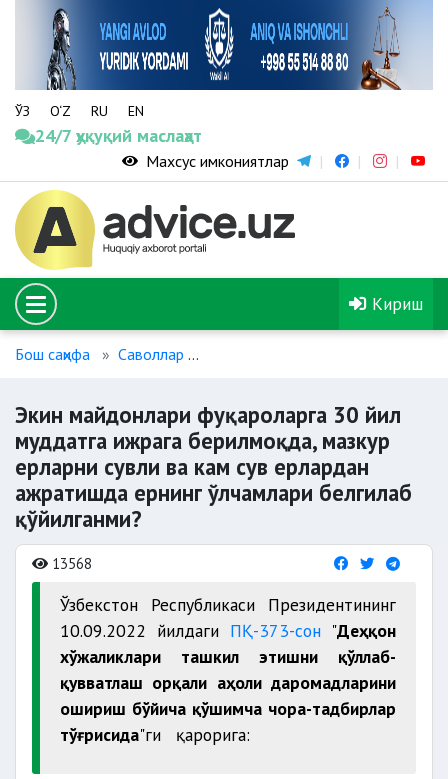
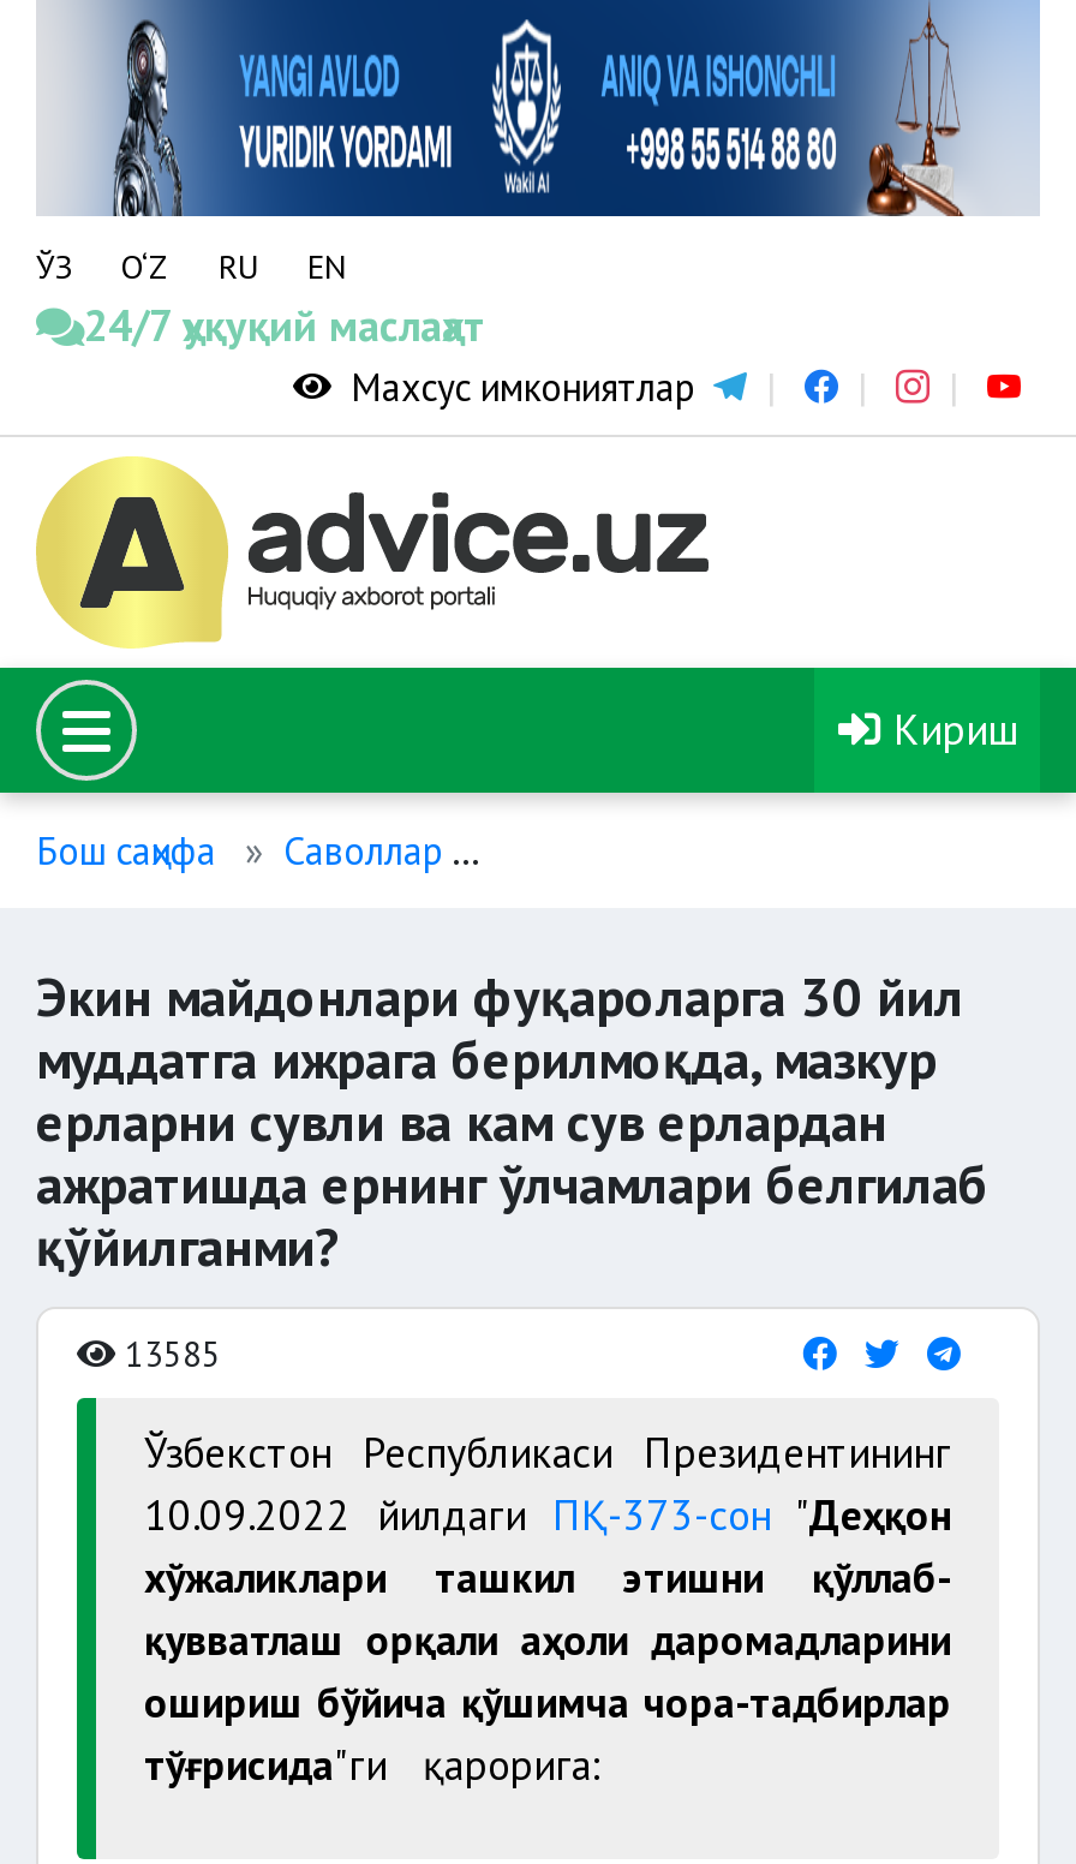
[48,554,92,573] 13568 -> [115,1331,221,1376] 13585

